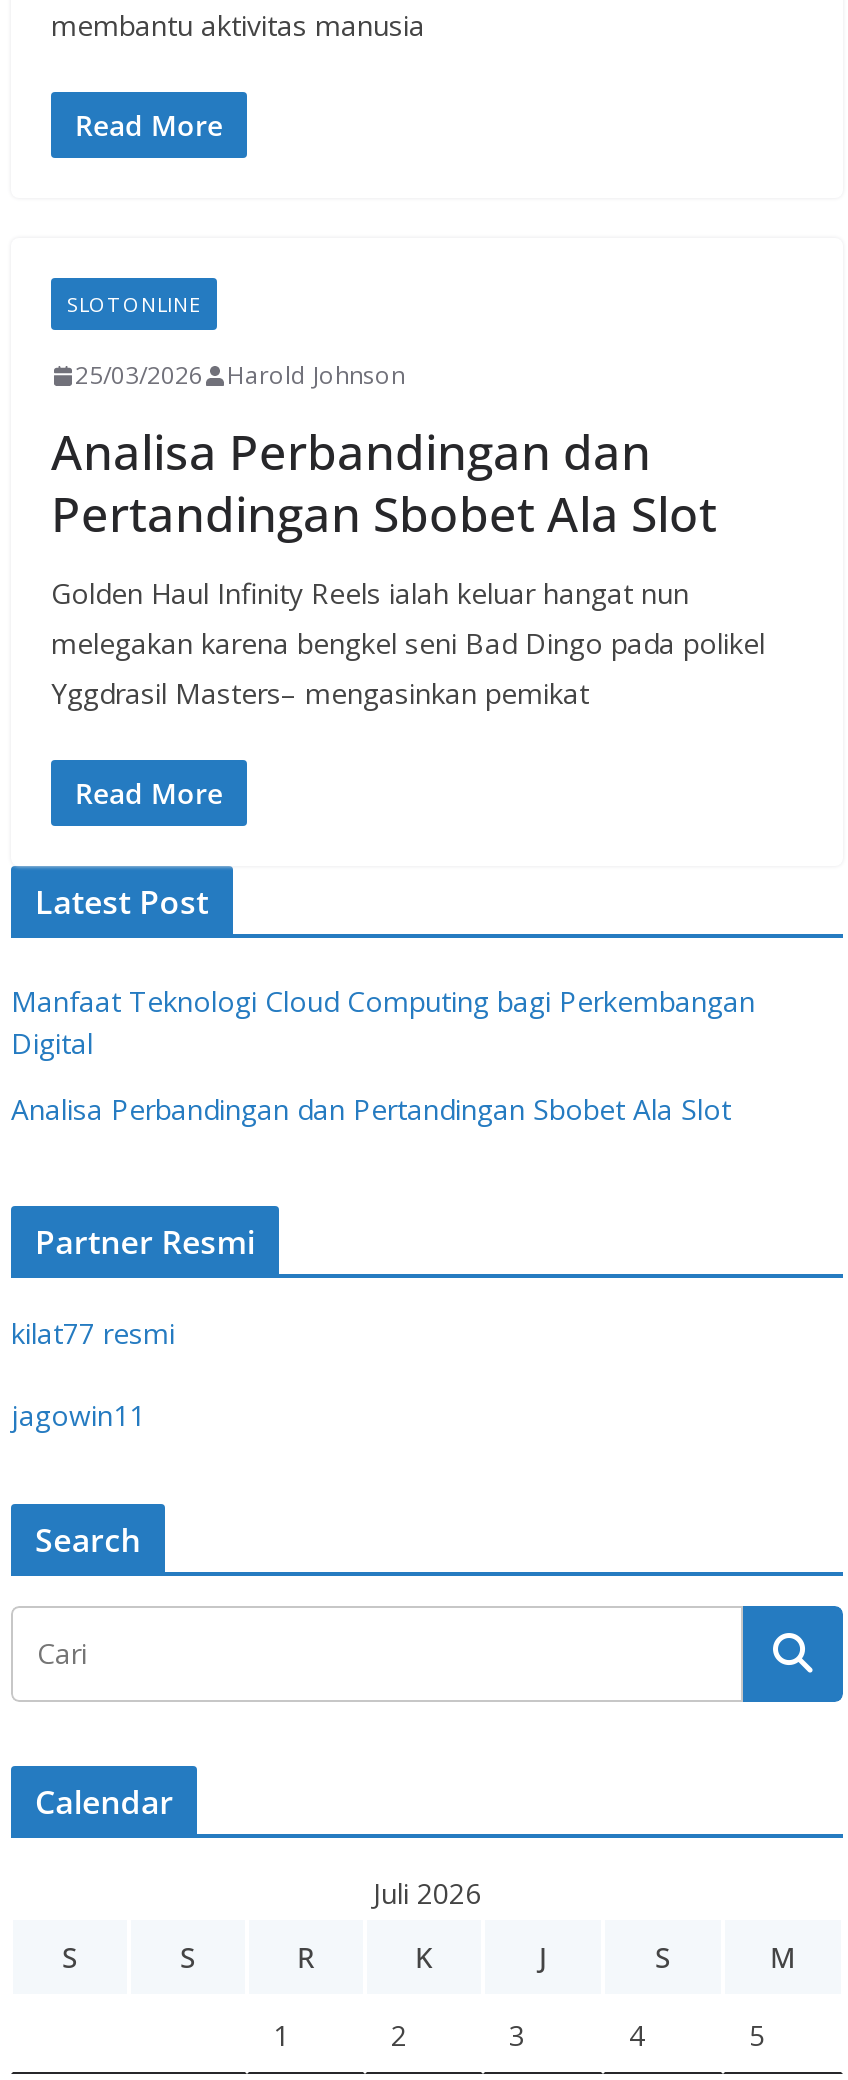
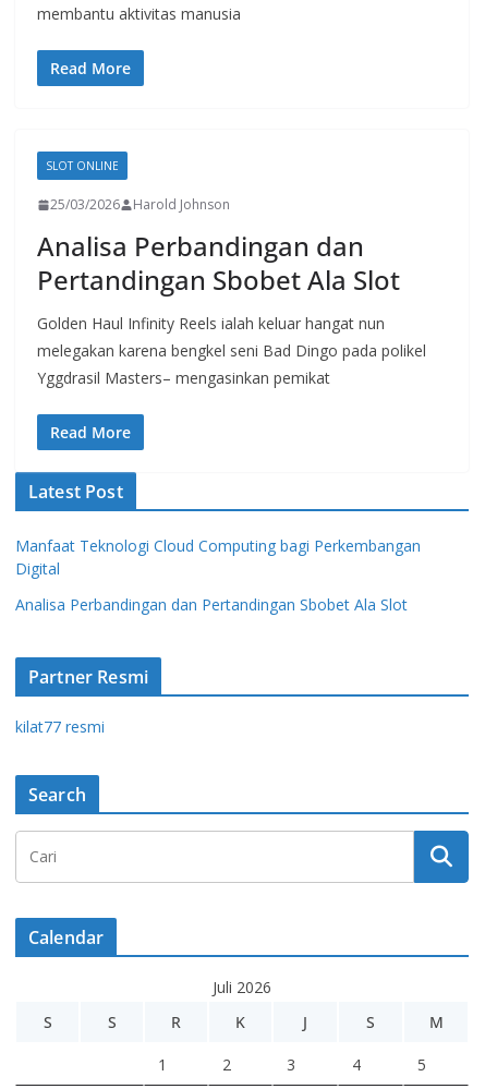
[11,1396,145,1434] jagowin11 -> none

